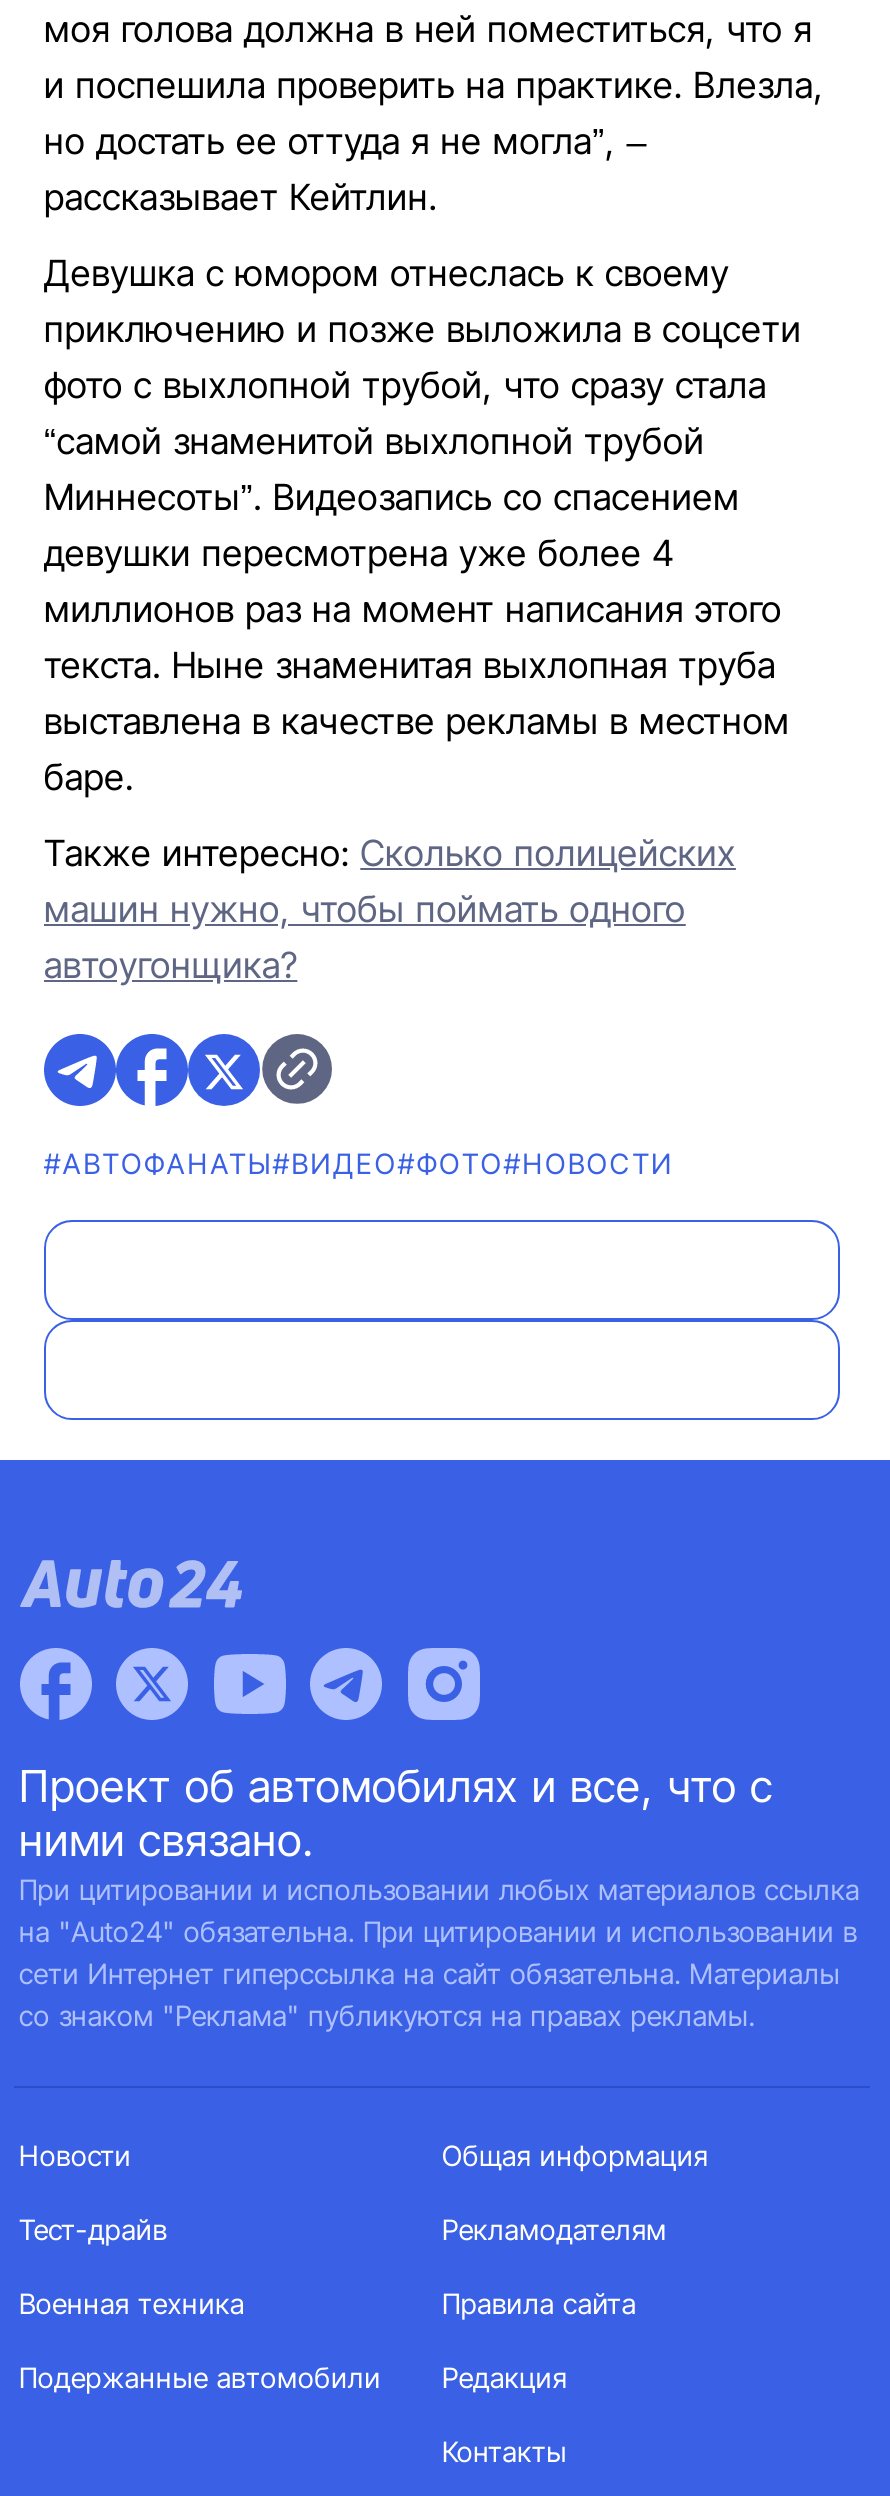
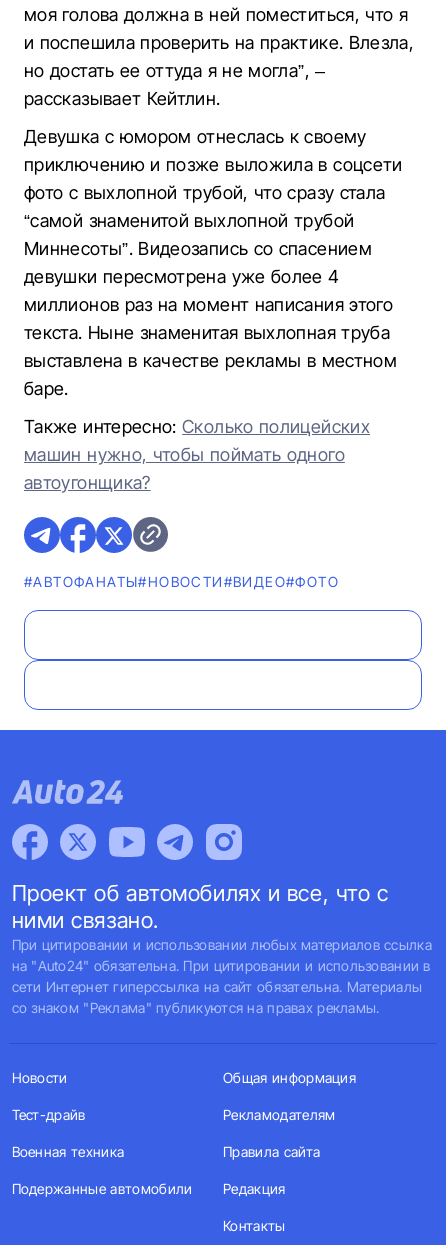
[44,1146,674,1180] #AВТОФАНАТЫ#ВИДЕО#ФОТО#НОВОСТИ -> [24,573,339,590] #AВТОФАНАТЫ#НОВОСТИ#ВИДЕО#ФОТО

